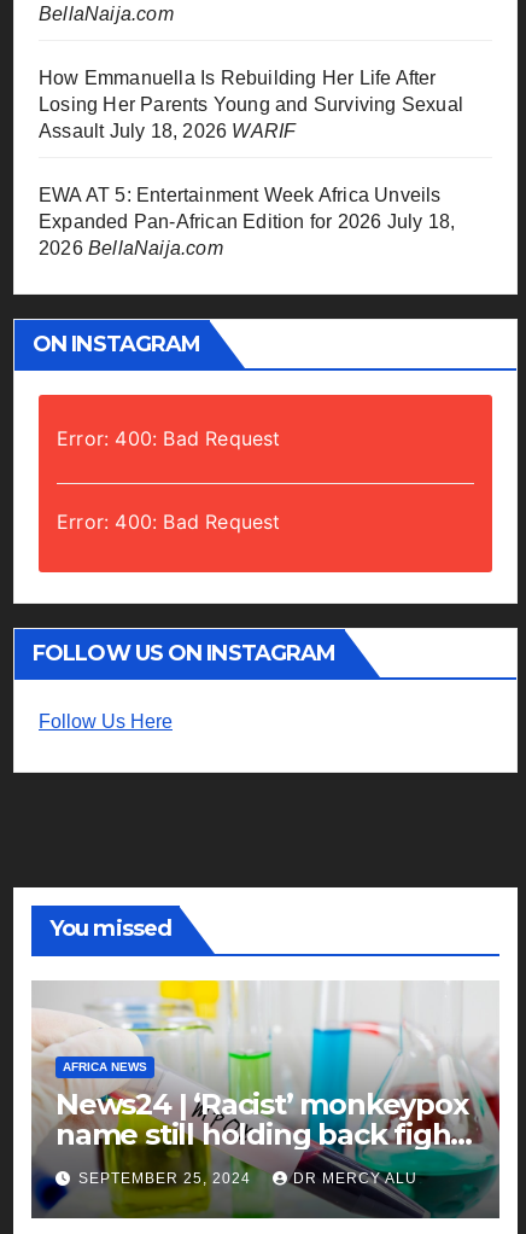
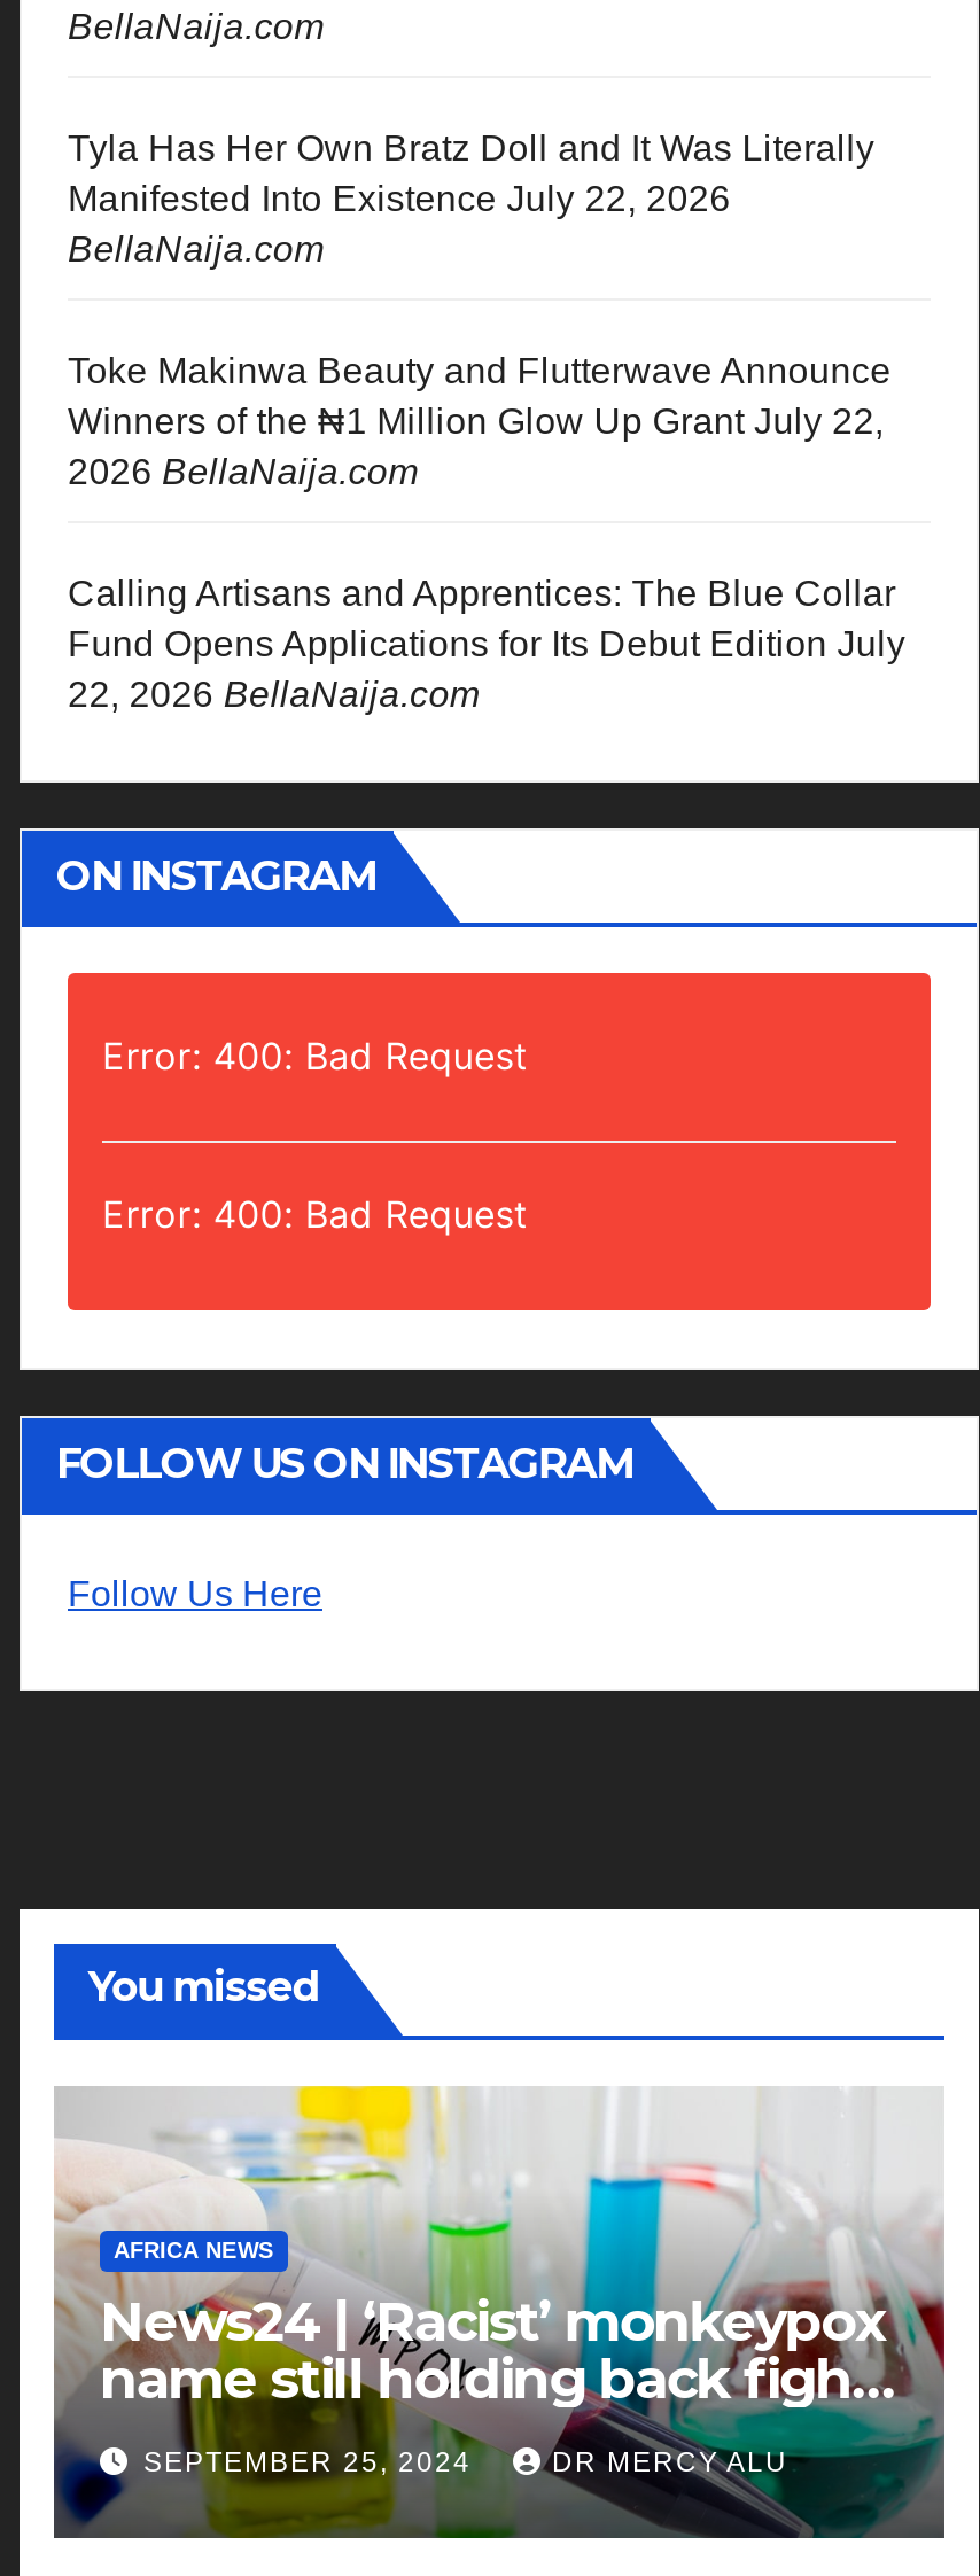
[39,68,463,141] How Emmanuella Is Rebuilding Her Life After | Losing Her Parents Young and Surviving Sexual | Assault July 18, 2026 WARIF -> [68,129,875,269] Tyla Has Her Own Bratz Doll and It Was Literally | Manifested Into Existence July 22, 2026 | BellaNaija.com
[39,185,455,232] EWA AT 5: Entertainment Week Africa Unveils | Expanded Pan-African Edition for 2026 July 18, -> [68,351,891,441] Toke Makinwa Beauty and Flutterwave Announce | Winners of the ₦1 Million Glow Up Grant July 22,
none -> [68,574,905,714] Calling Artisans and Apprentices: The Blue Collar | Fund Opens Applications for Its Debut Edition July | 22, 2026 BellaNaija.com

